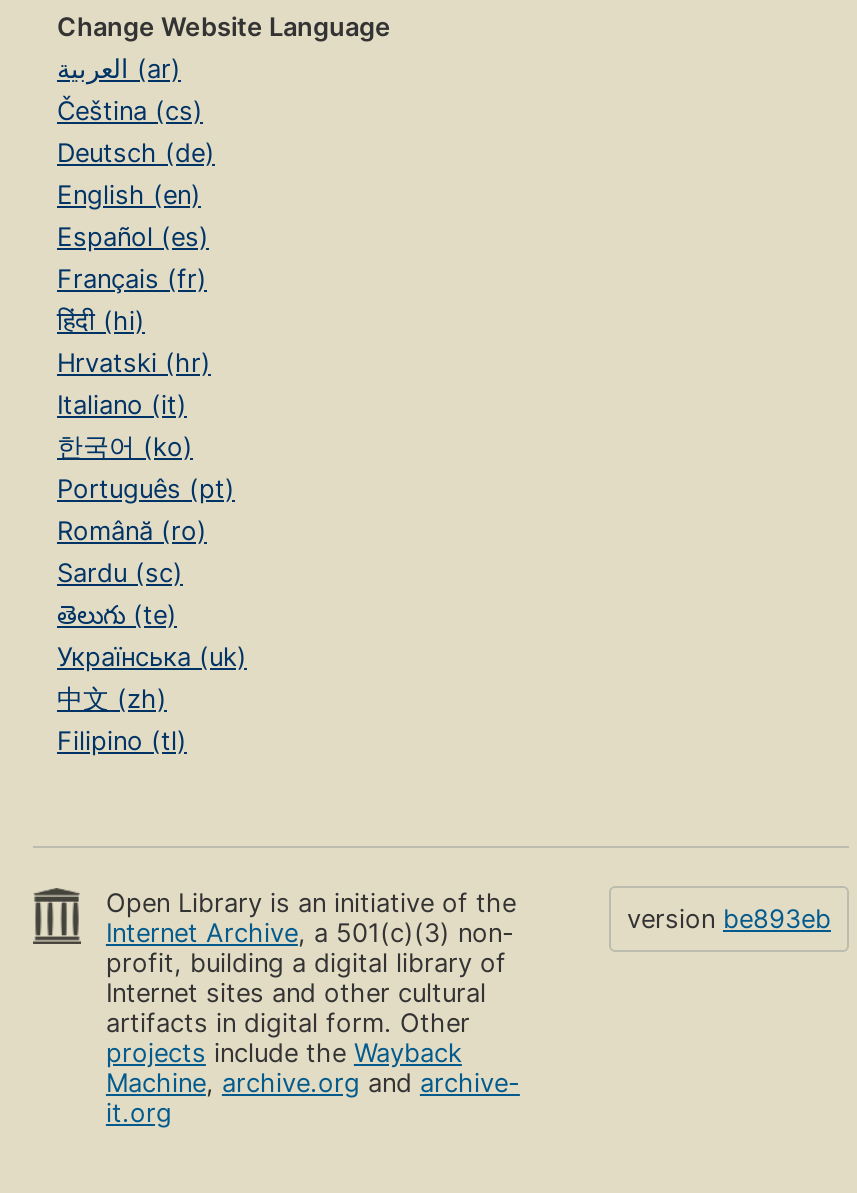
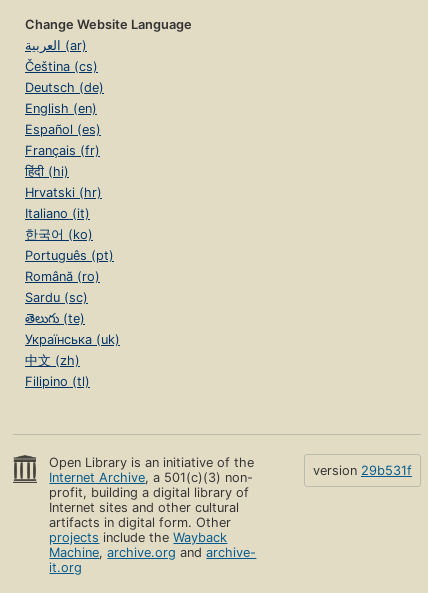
[627,905,831,935] version be893eb -> [313,463,412,478] version 29b531f

